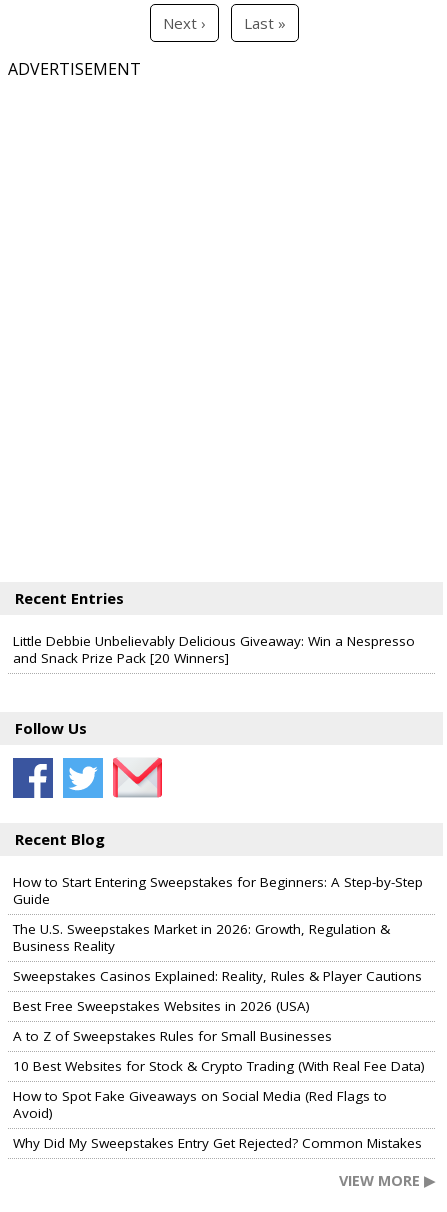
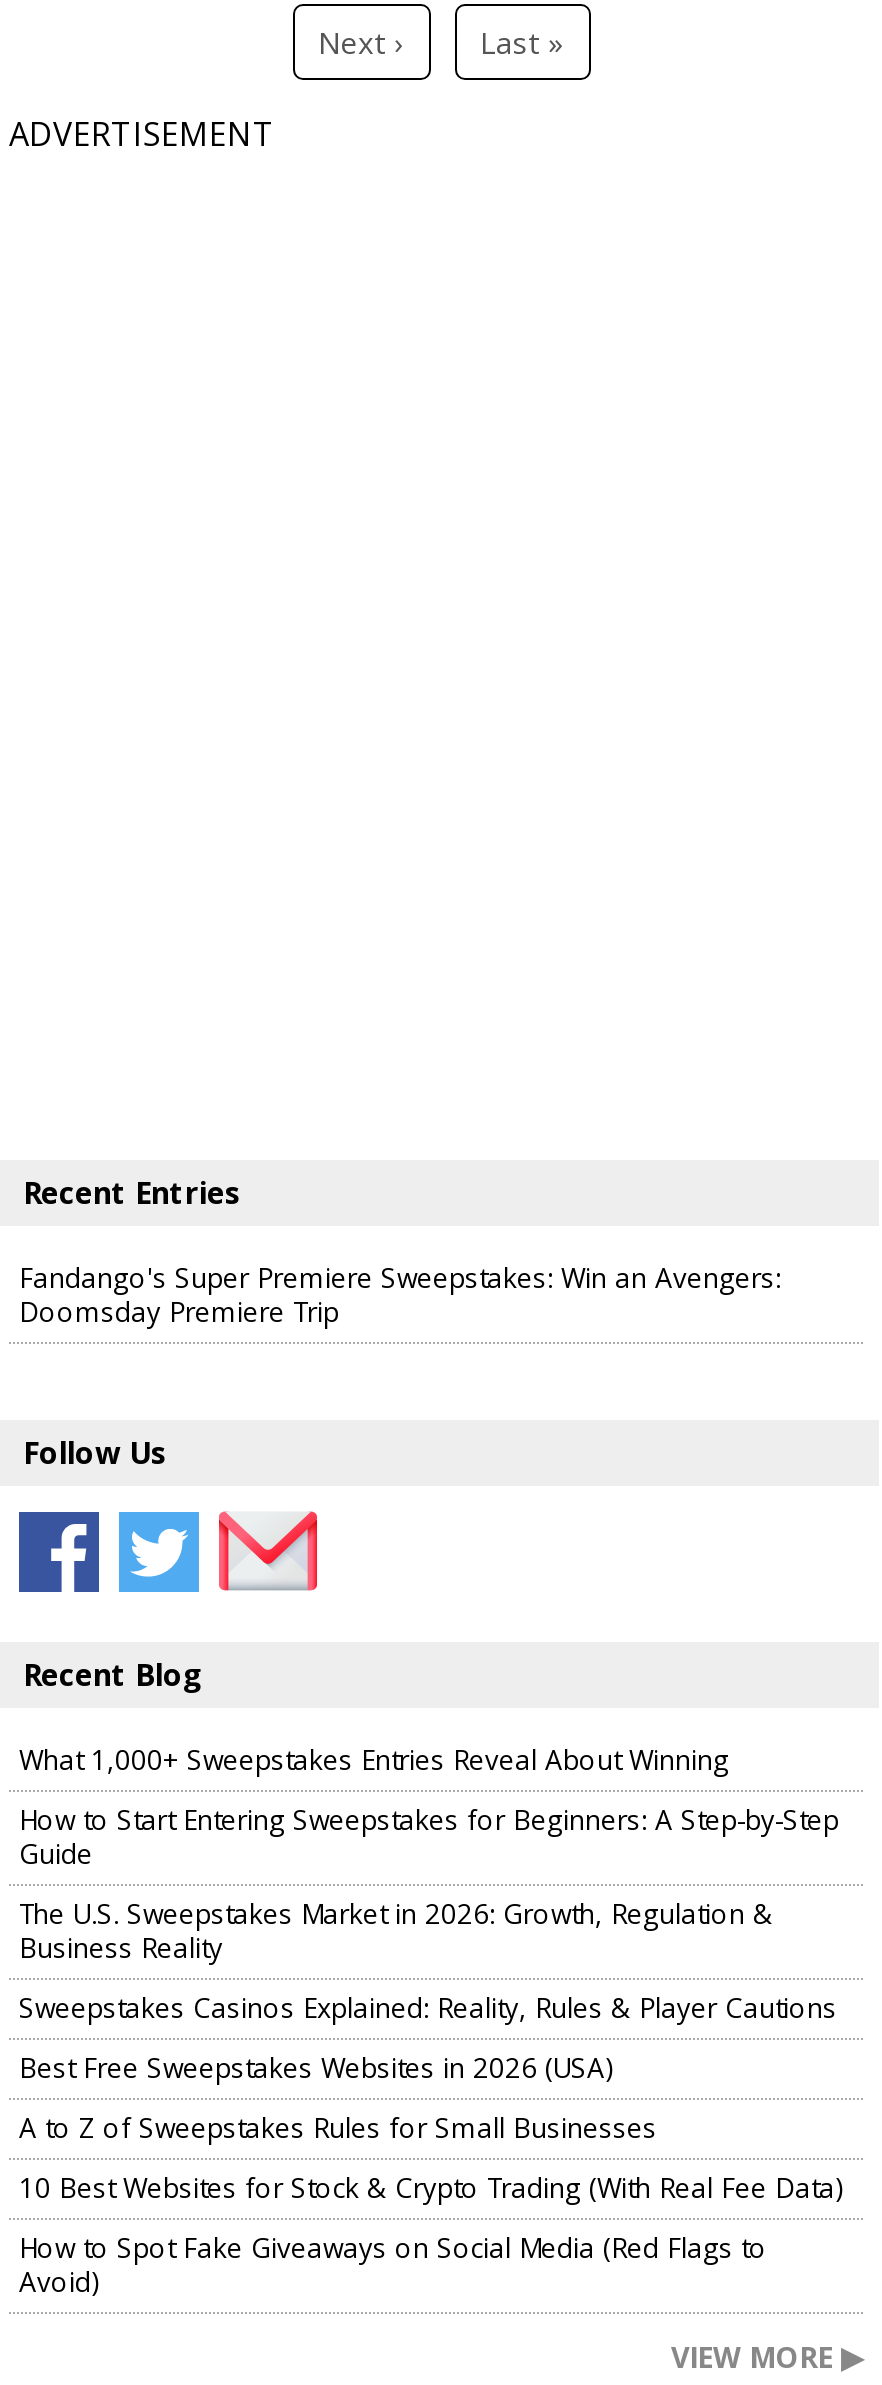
[13,632,415,667] Little Debbie Unbelievably Delicious Giveaway: Win a Nespresso | and Snack Prize Pack [20 Winners] -> [19,1260,781,1330] Fandango's Super Premiere Sweepstakes: Win an Avengers: | Doomsday Premiere Trip
none -> [19,1742,729,1778] What 1,000+ Sweepstakes Entries Reveal About Winning
moved [13,873,425,1122] -> [19,1802,843,2300]: How to Start Entering Sweepstakes for Beginners: A Step-by-Step | Guide | The U.S. Sweepstakes Market in 2026: Growth, Regulation & | ... | How to Spot Fake Giveaways on Social Media (Red Flags to | Avoid)
[13,1134,422,1152] Why Did My Sweepstakes Entry Get Rejected? Common Mistakes -> none

